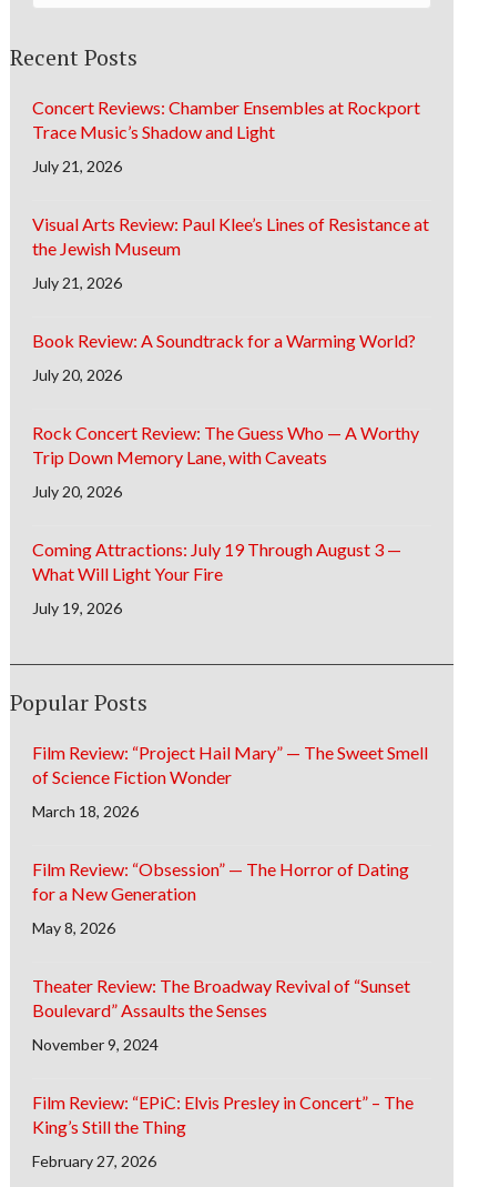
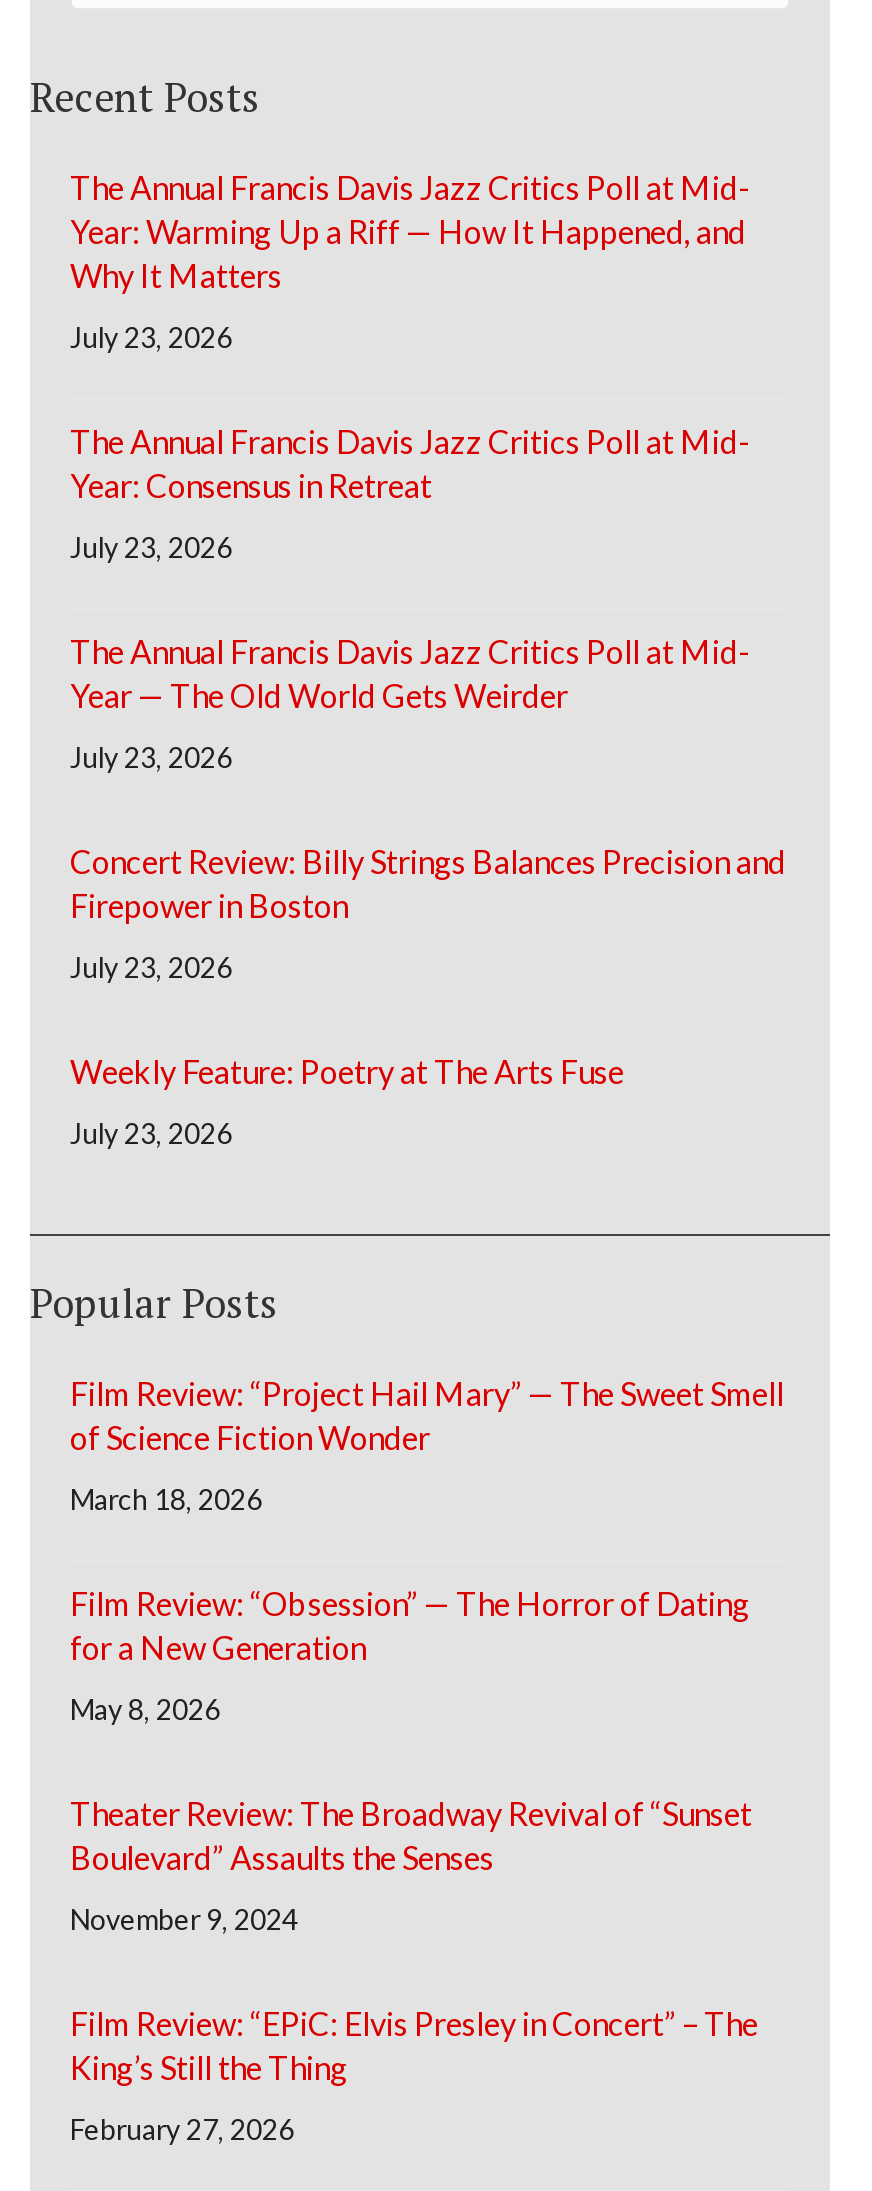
[32,96,420,142] Concert Reviews: Chamber Ensembles at Rockport | Trace Music’s Shadow and Light -> [70,168,750,294] The Annual Francis Davis Jazz Critics Poll at Mid- | Year: Warming Up a Riff — How It Happened, and | Why It Matters
[32,156,122,175] July 21, 2026 -> [70,320,232,354] July 23, 2026
[32,213,429,258] Visual Arts Review: Paul Klee’s Lines of Resistance at | the Jewish Museum -> [70,422,750,504] The Annual Francis Davis Jazz Critics Poll at Mid- | Year: Consensus in Retreat
[32,273,122,292] July 21, 2026 -> [70,530,232,564] July 23, 2026
[32,329,416,350] Book Review: A Soundtrack for a Warming World? -> [70,632,750,714] The Annual Francis Davis Jazz Critics Poll at Mid- | Year — The Old World Gets Weirder
[32,365,122,384] July 20, 2026 -> [70,740,232,774] July 23, 2026
[32,422,419,467] Rock Concert Review: The Guess Who — A Worthy | Trip Down Memory Lane, with Caveats -> [70,842,786,924] Concert Review: Billy Strings Balances Precision and | Firepower in Boston
[32,481,122,500] July 20, 2026 -> [70,950,232,984] July 23, 2026
[32,538,401,584] Coming Attractions: July 19 Through August 3 — | What Will Light Your Fire -> [70,1052,624,1090] Weekly Feature: Poetry at The Arts Fuse
[32,598,122,617] July 19, 2026 -> [70,1116,232,1150] July 23, 2026

